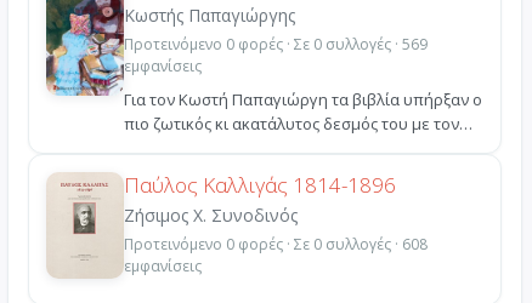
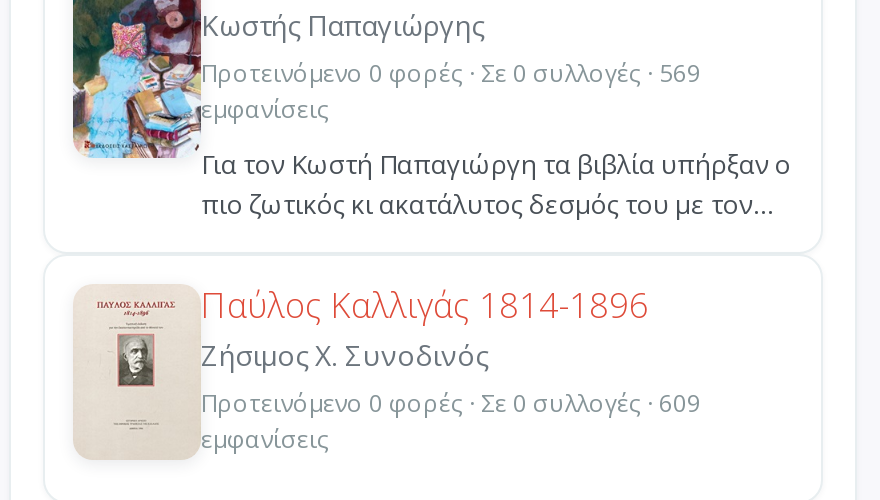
[124,234,428,255] Προτεινόμενο 0 φορές · Σε 0 συλλογές · 608 -> [201,386,701,420] Προτεινόμενο 0 φορές · Σε 0 συλλογές · 609

